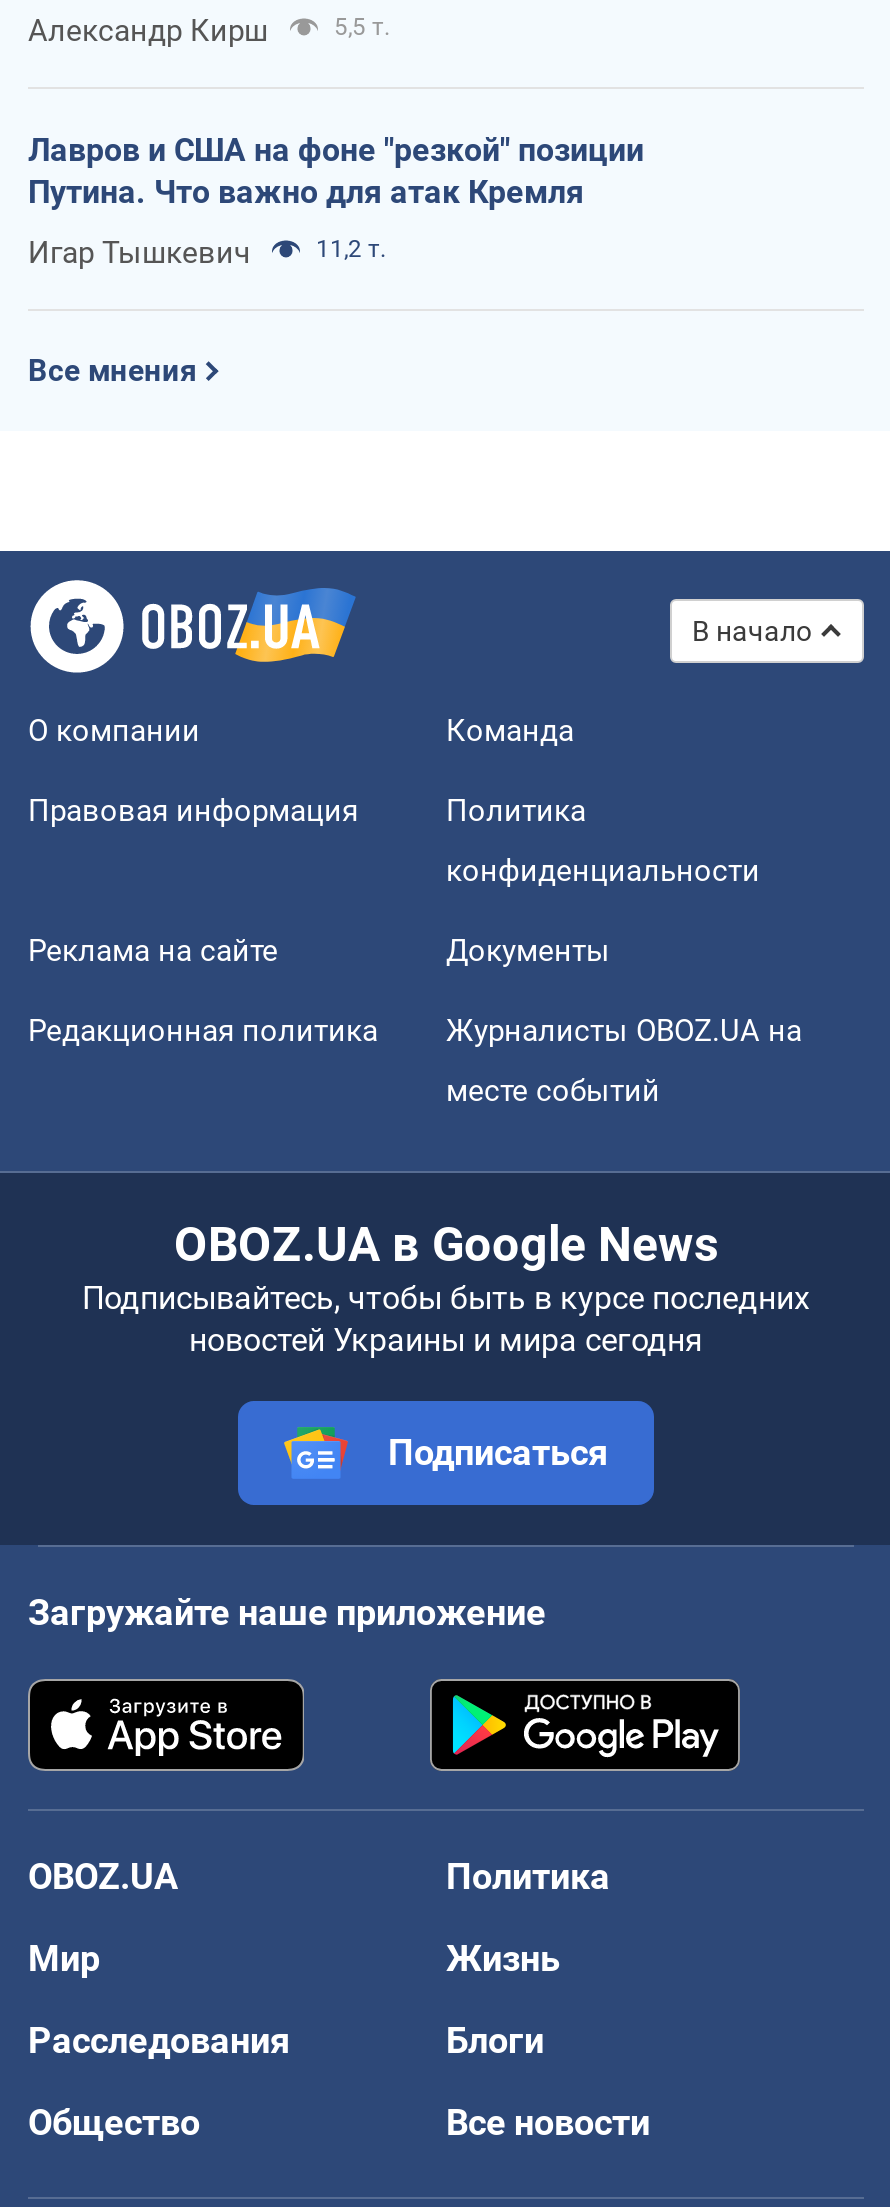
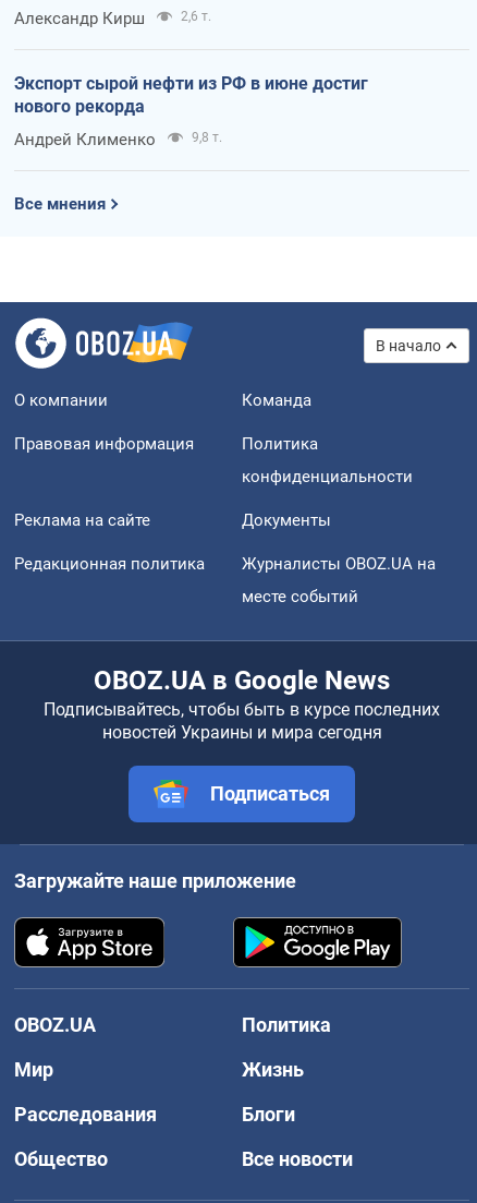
[334,12,390,40] 5,5 т. -> [181,8,211,24] 2,6 т.
[28,130,644,210] Лавров и США на фоне "резкой" позиции | Путина. Что важно для атак Кремля -> [14,73,368,116] Экспорт сырой нефти из РФ в июне достиг | нового рекорда
[28,234,386,270] Игар Тышкевич | 11,2 т. -> [14,129,222,149] Андрей Клименко | 9,8 т.

